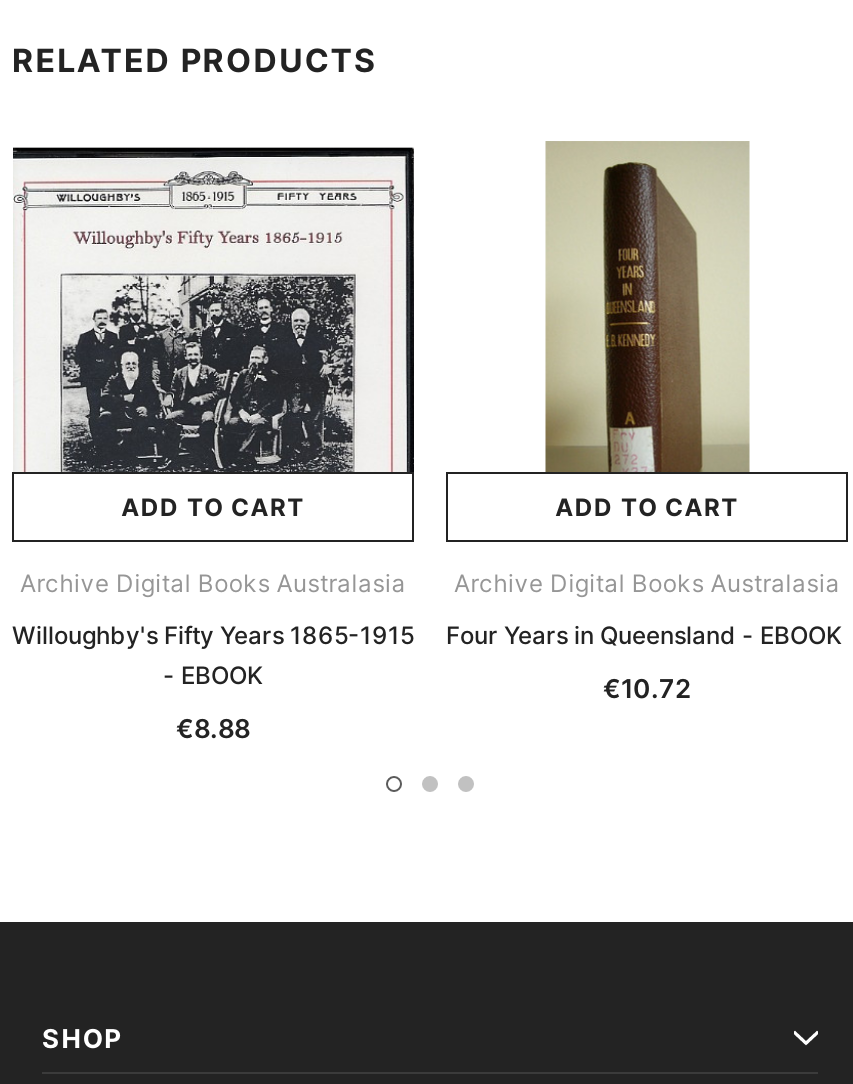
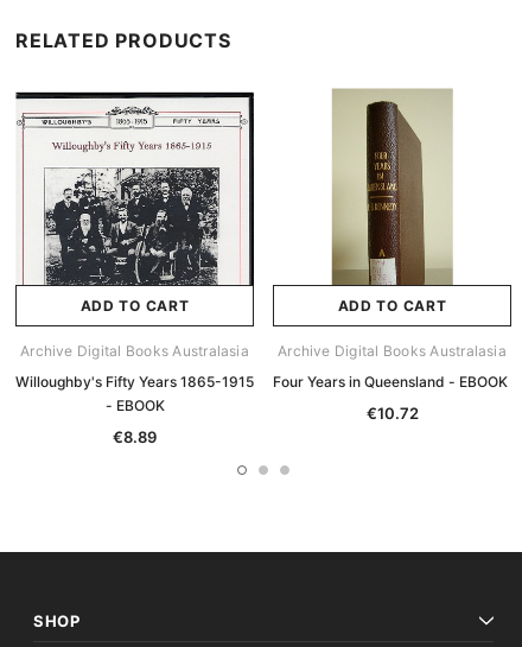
[176,712,250,744] €8.88 -> [113,427,157,446] €8.89

